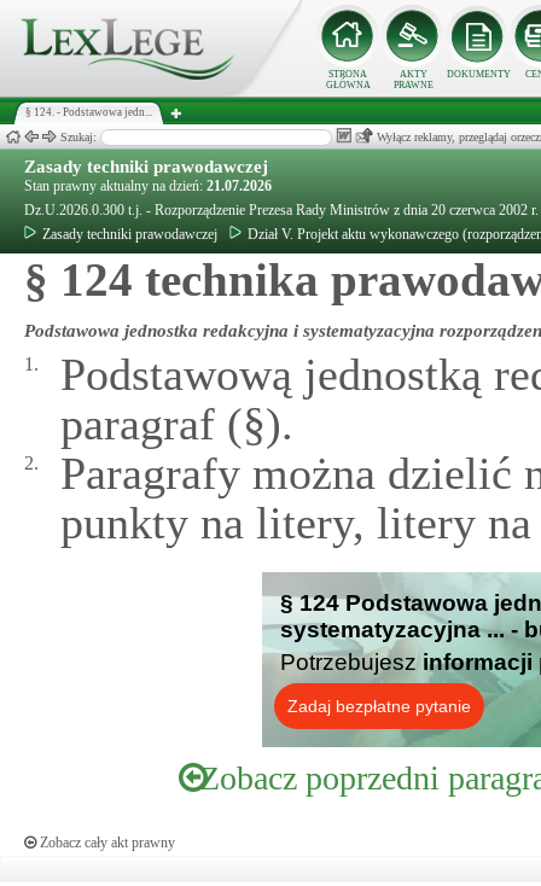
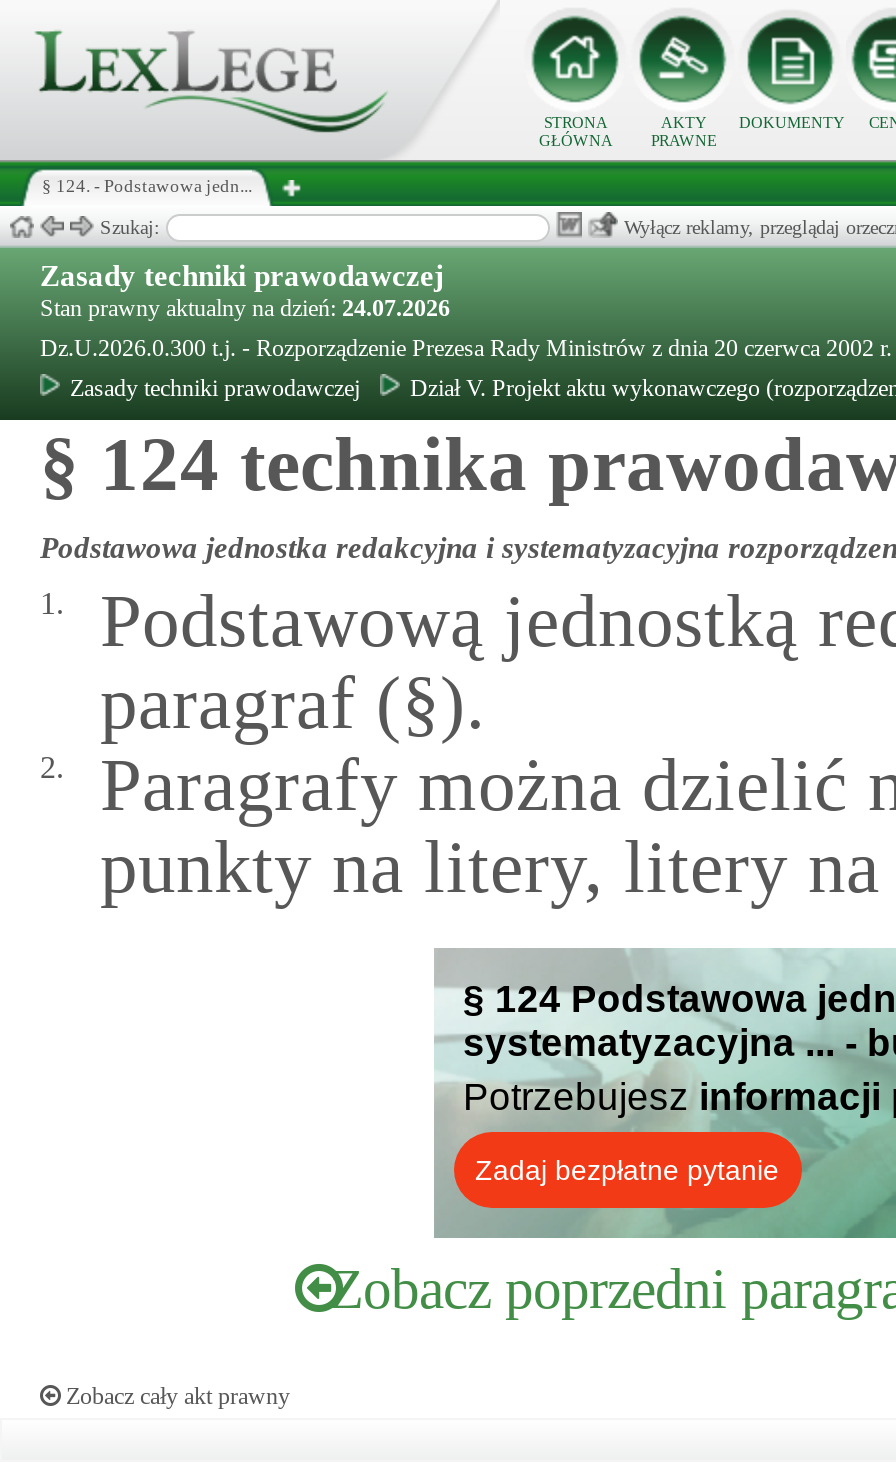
[24,177,272,194] Stan prawny aktualny na dzień: 21.07.2026 -> [40,294,450,322] Stan prawny aktualny na dzień: 24.07.2026

